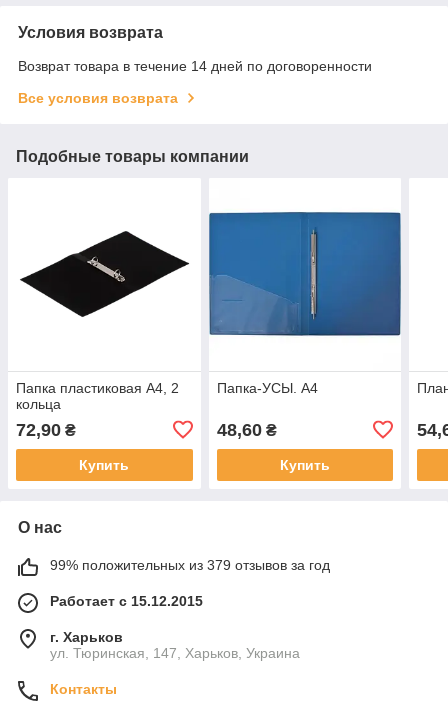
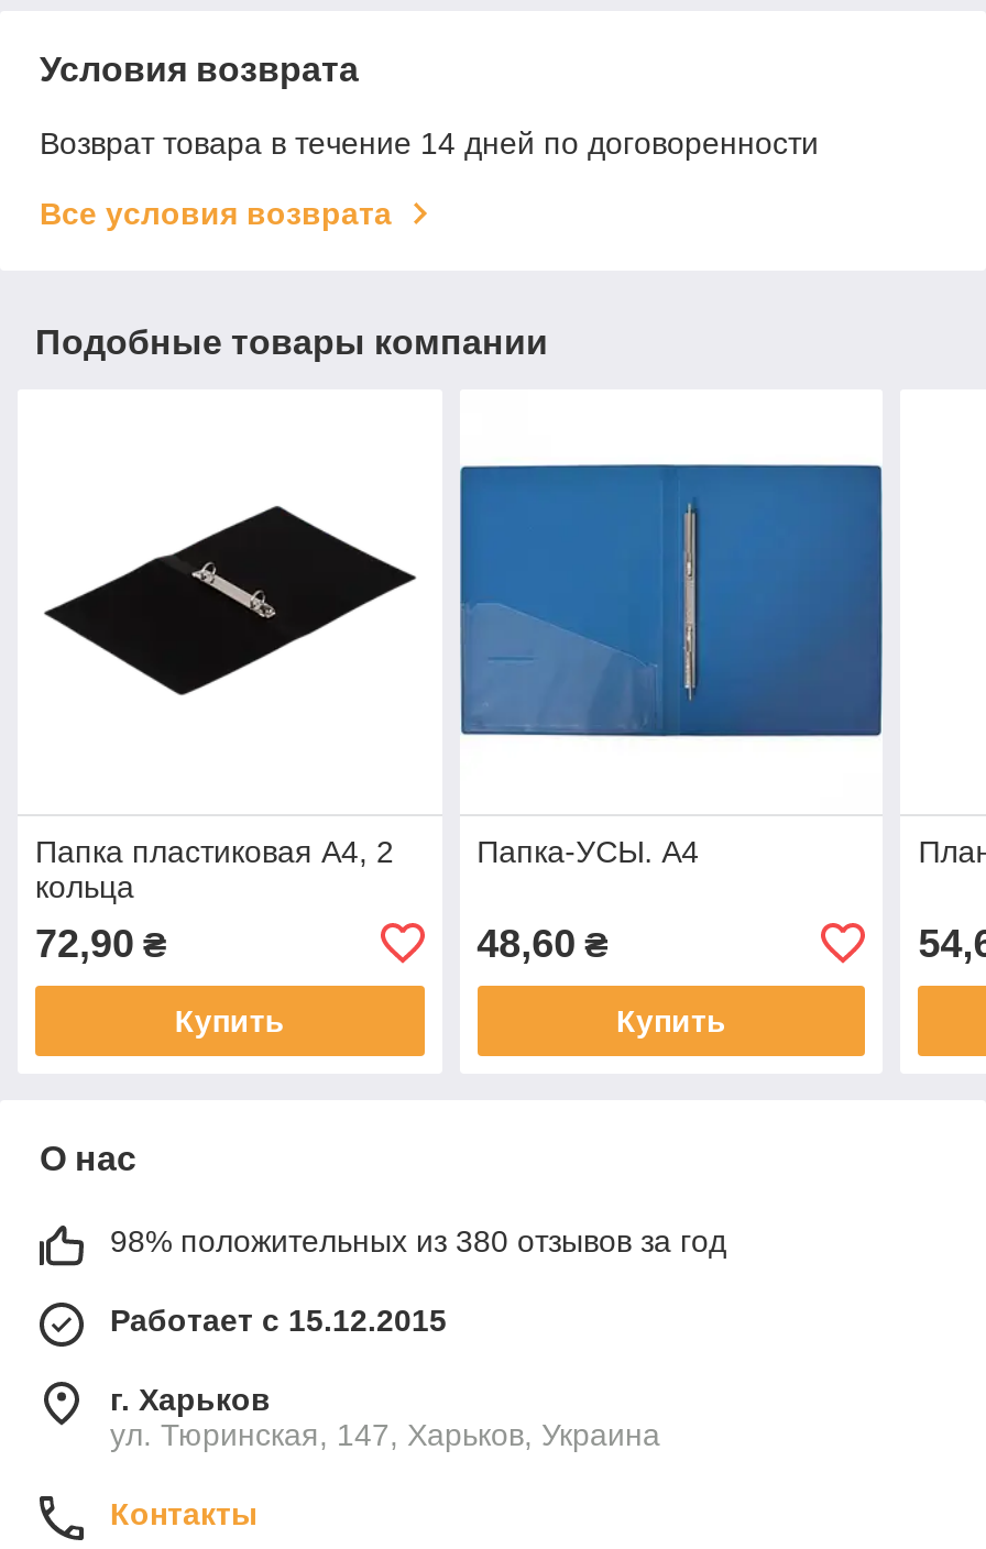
[50,557,330,573] 99% положительных из 379 отзывов за год -> [110,1223,726,1258] 98% положительных из 380 отзывов за год

